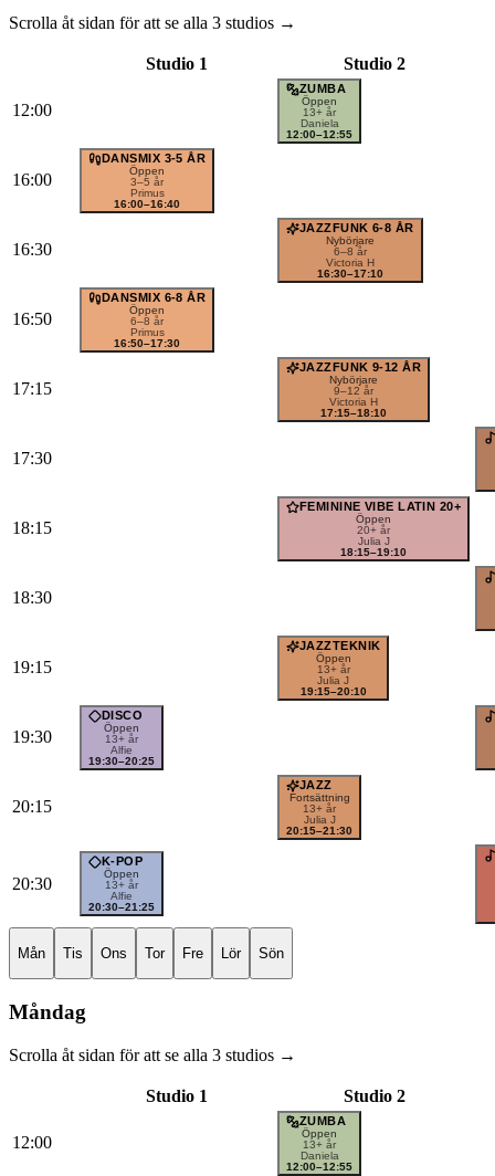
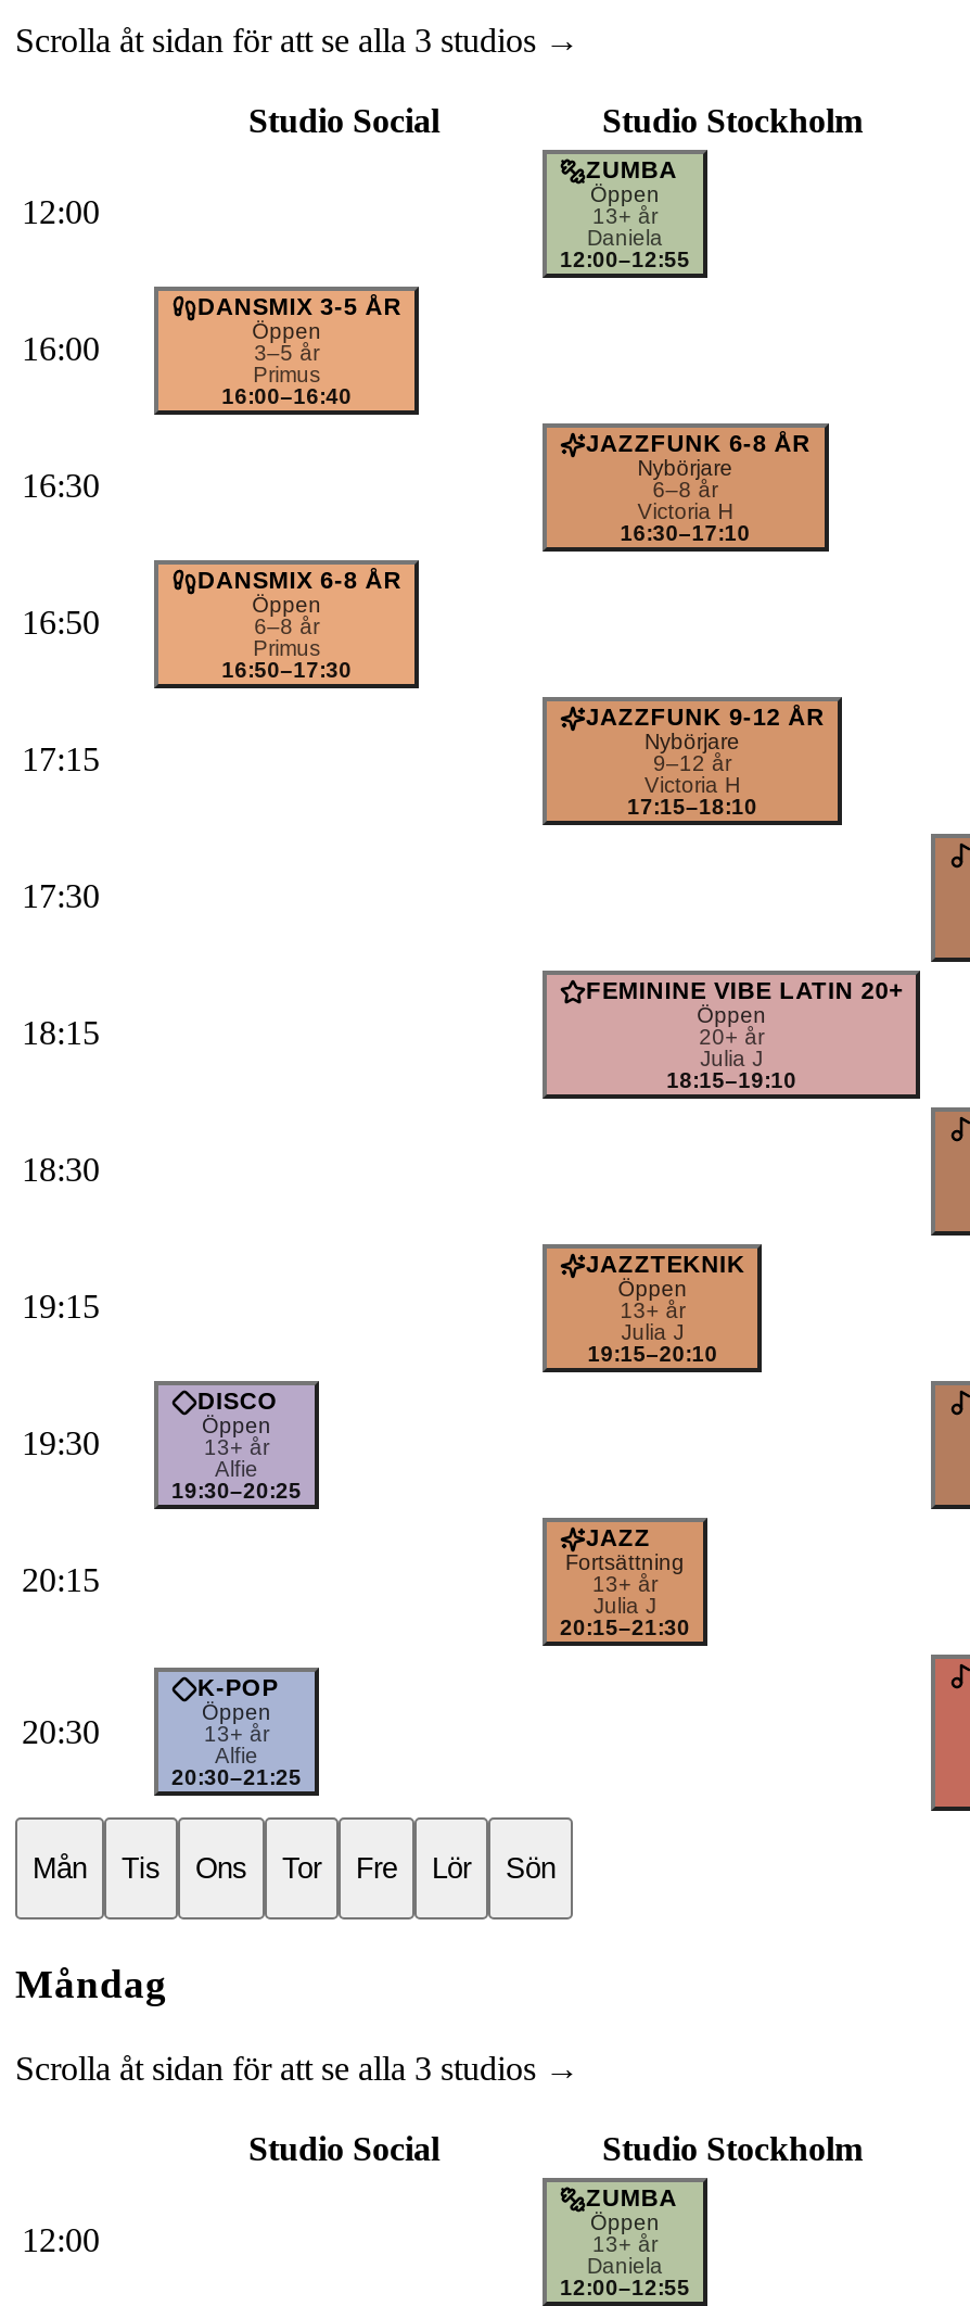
[145,54,207,73] Studio 1 -> [248,101,439,138] Studio Social
[343,54,405,73] Studio 2 -> [602,101,863,138] Studio Stockholm
[145,1086,207,1105] Studio 1 -> [248,2130,439,2167] Studio Social
[343,1086,405,1105] Studio 2 -> [602,2130,863,2167] Studio Stockholm

